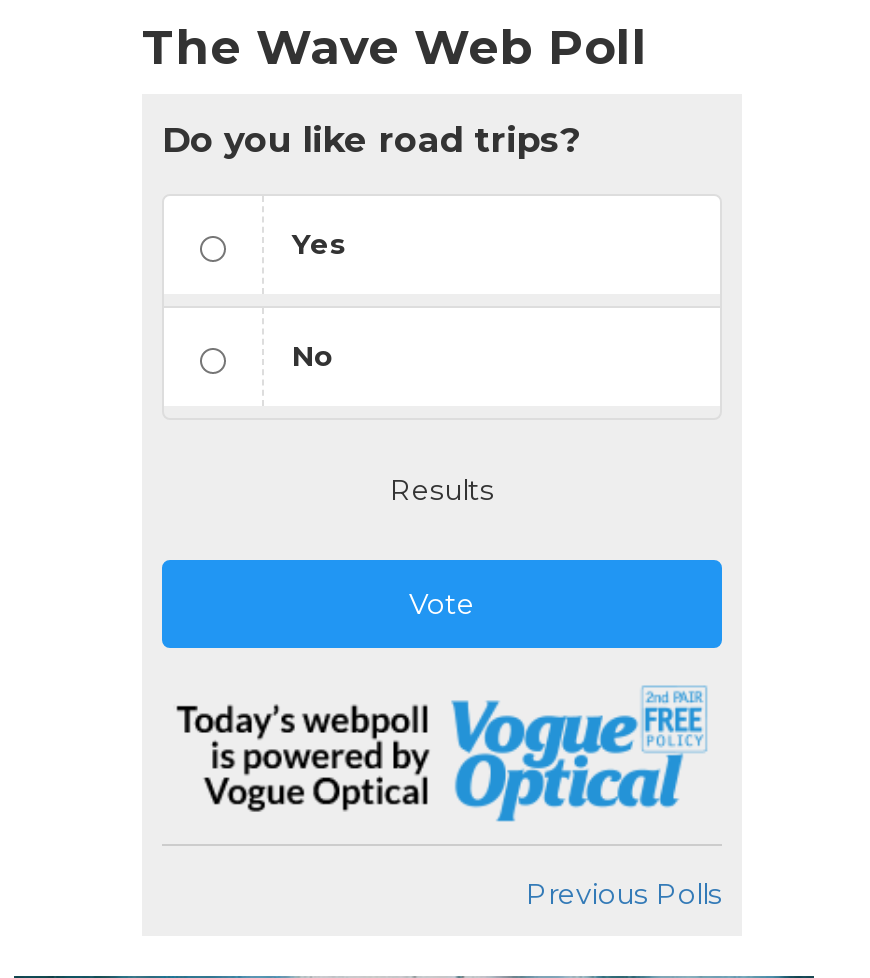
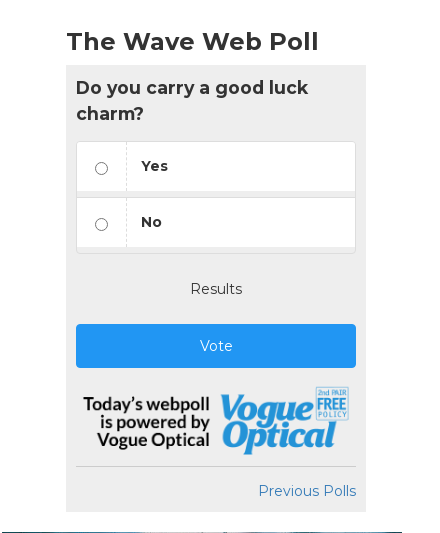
[162,119,580,161] Do you like road trips? -> [76,77,308,124] Do you carry a good luck | charm?

